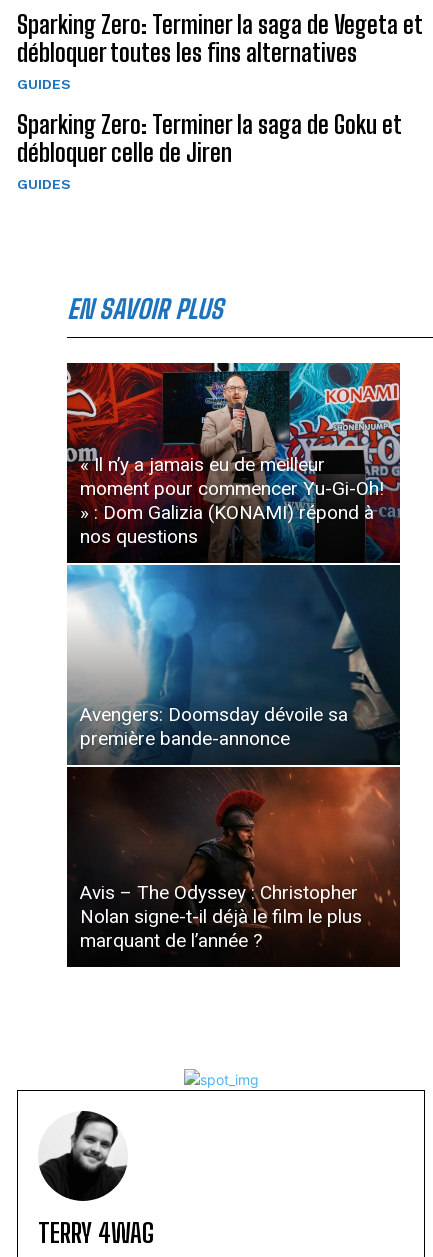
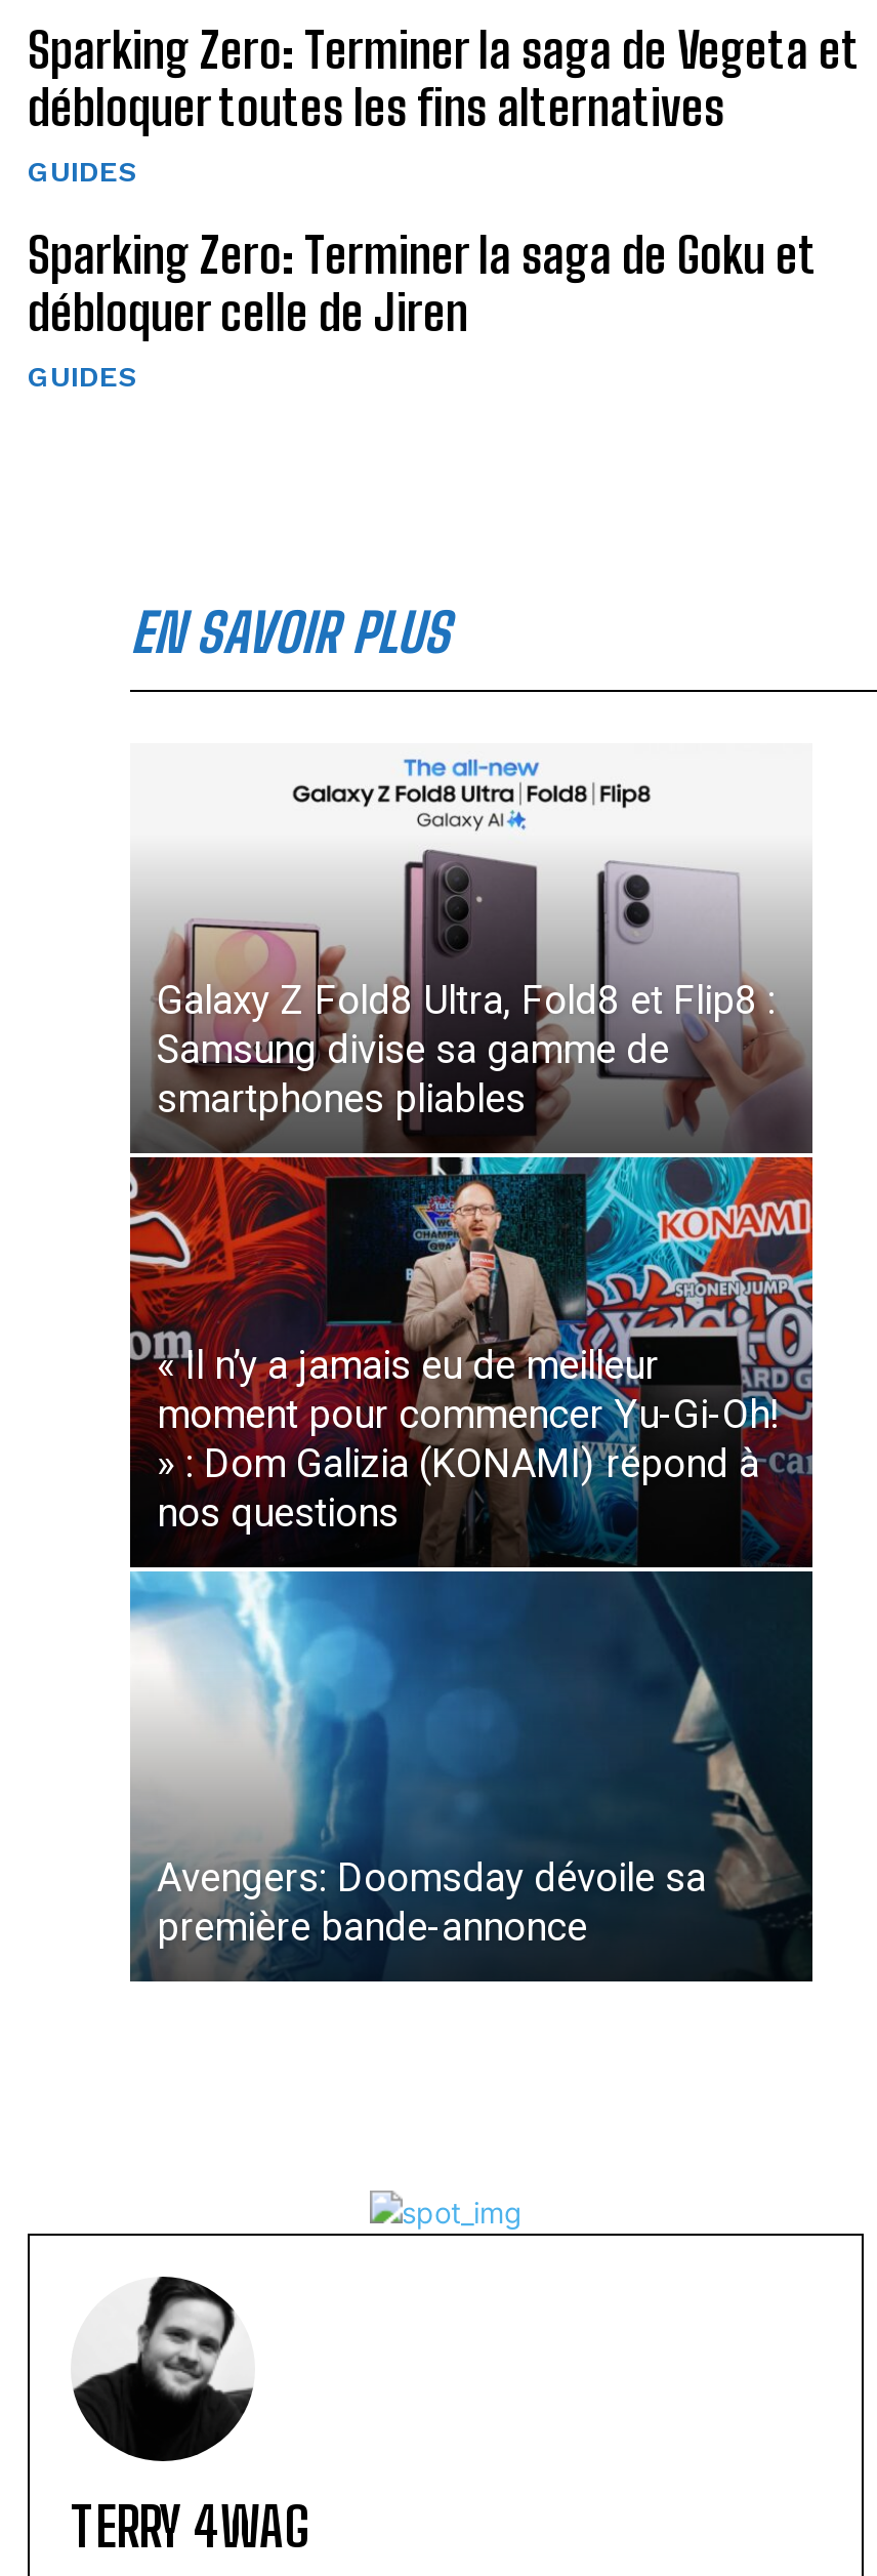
none -> [130,848,815,1153] [image] | Galaxy Z Fold8 Ultra, Fold8 et Flip8 : | Samsung divise sa gamme de | smartphones pliables
none -> [290,758,653,831] [image]
moved [80,453,401,750] -> [157,1341,815,1950]: [image] | « Il n’y a jamais eu de meilleur | moment pour commencer Yu-Gi-Oh! | » : Dom Galizia (KONAMI) répond à | nos questions | Avengers: Doomsday dévoile sa | première bande-annonce
[66,766,401,967] [image] | Avis – The Odyssey : Christopher | Nolan signe-t-il déjà le film le plus | marquant de l’année ? -> none

